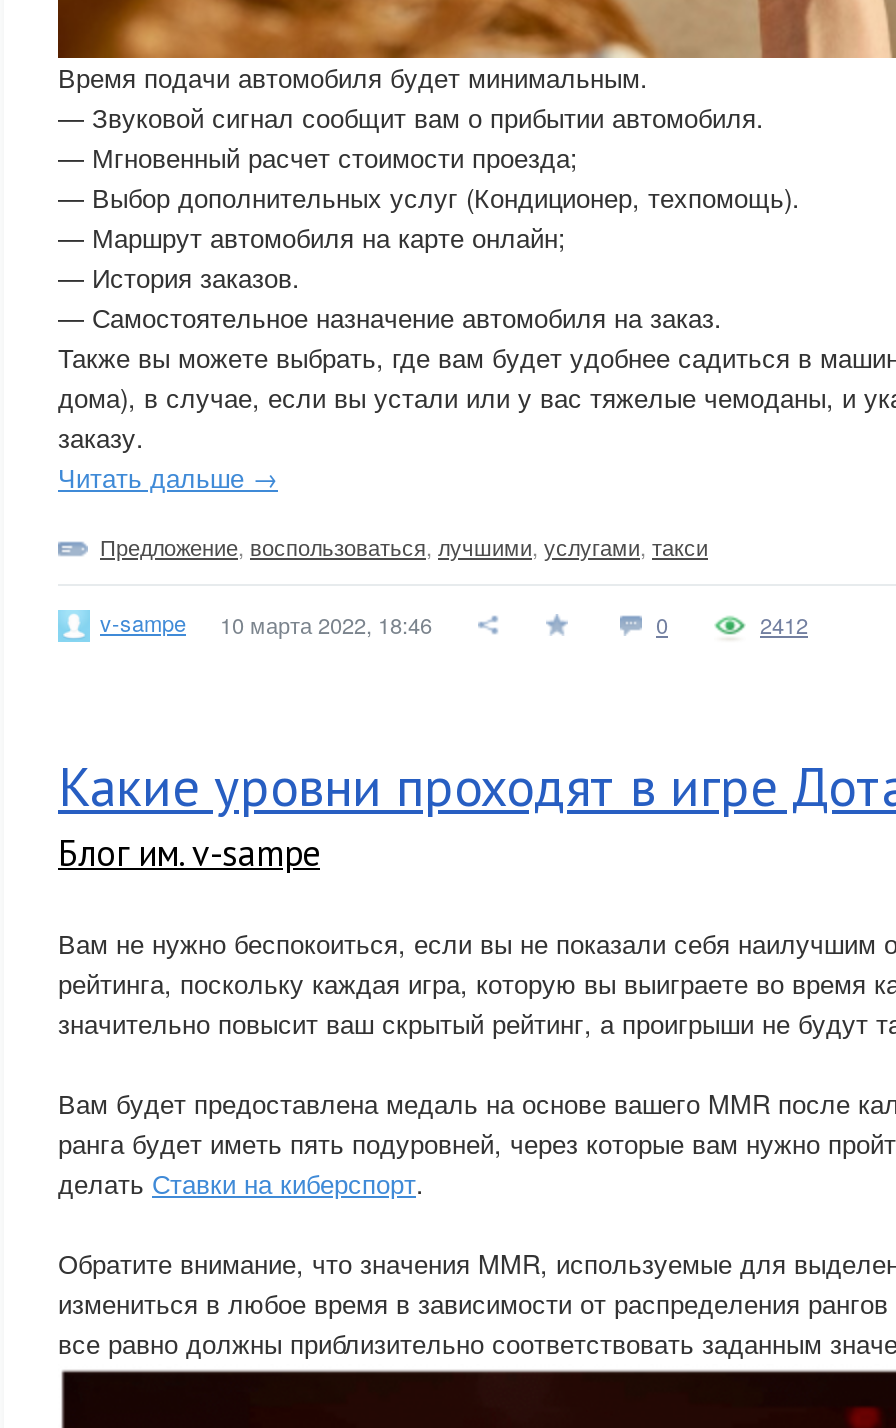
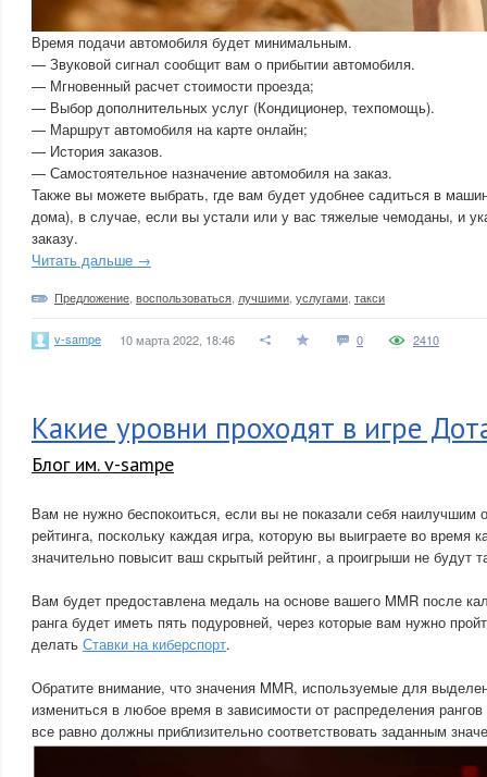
[760,608,808,640] 2412 -> [413,331,439,348] 2410

